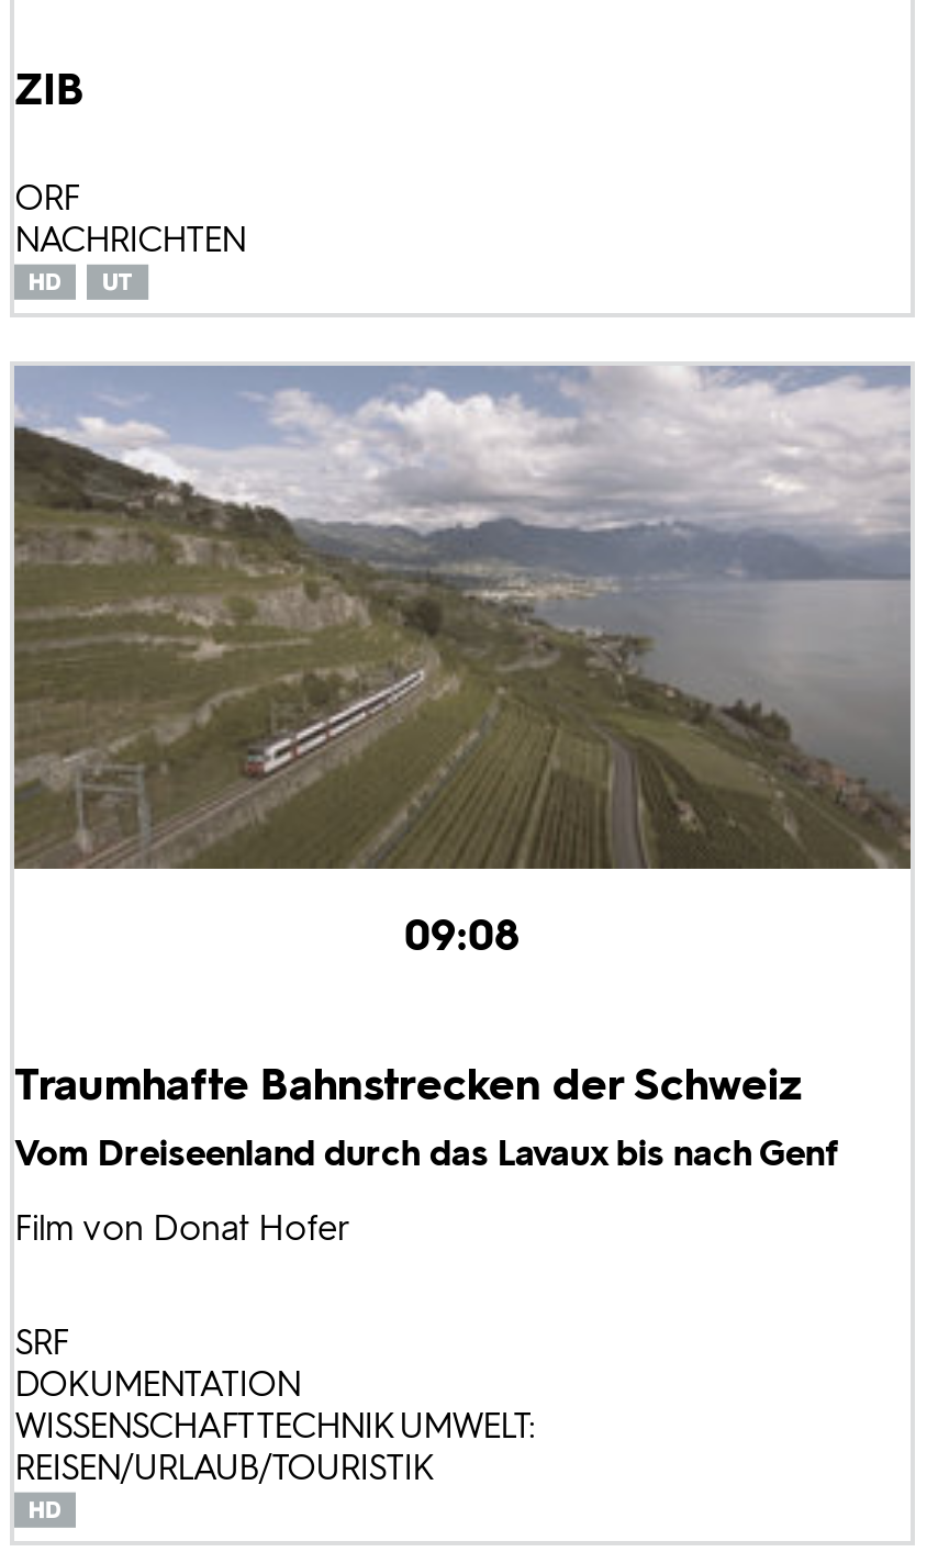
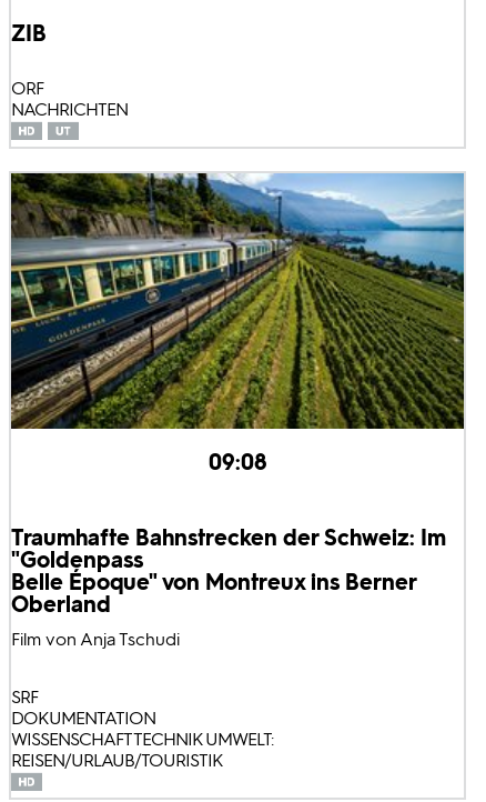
[12,364,913,871] [image] -> [10,172,465,430] [image]
[14,1059,838,1250] Traumhafte Bahnstrecken der Schweiz | Vom Dreiseenland durch das Lavaux bis nach Genf | Film von Donat Hofer -> [11,524,446,649] Traumhafte Bahnstrecken der Schweiz: Im | "Goldenpass | Belle Époque" von Montreux ins Berner | Oberland | Film von Anja Tschudi

